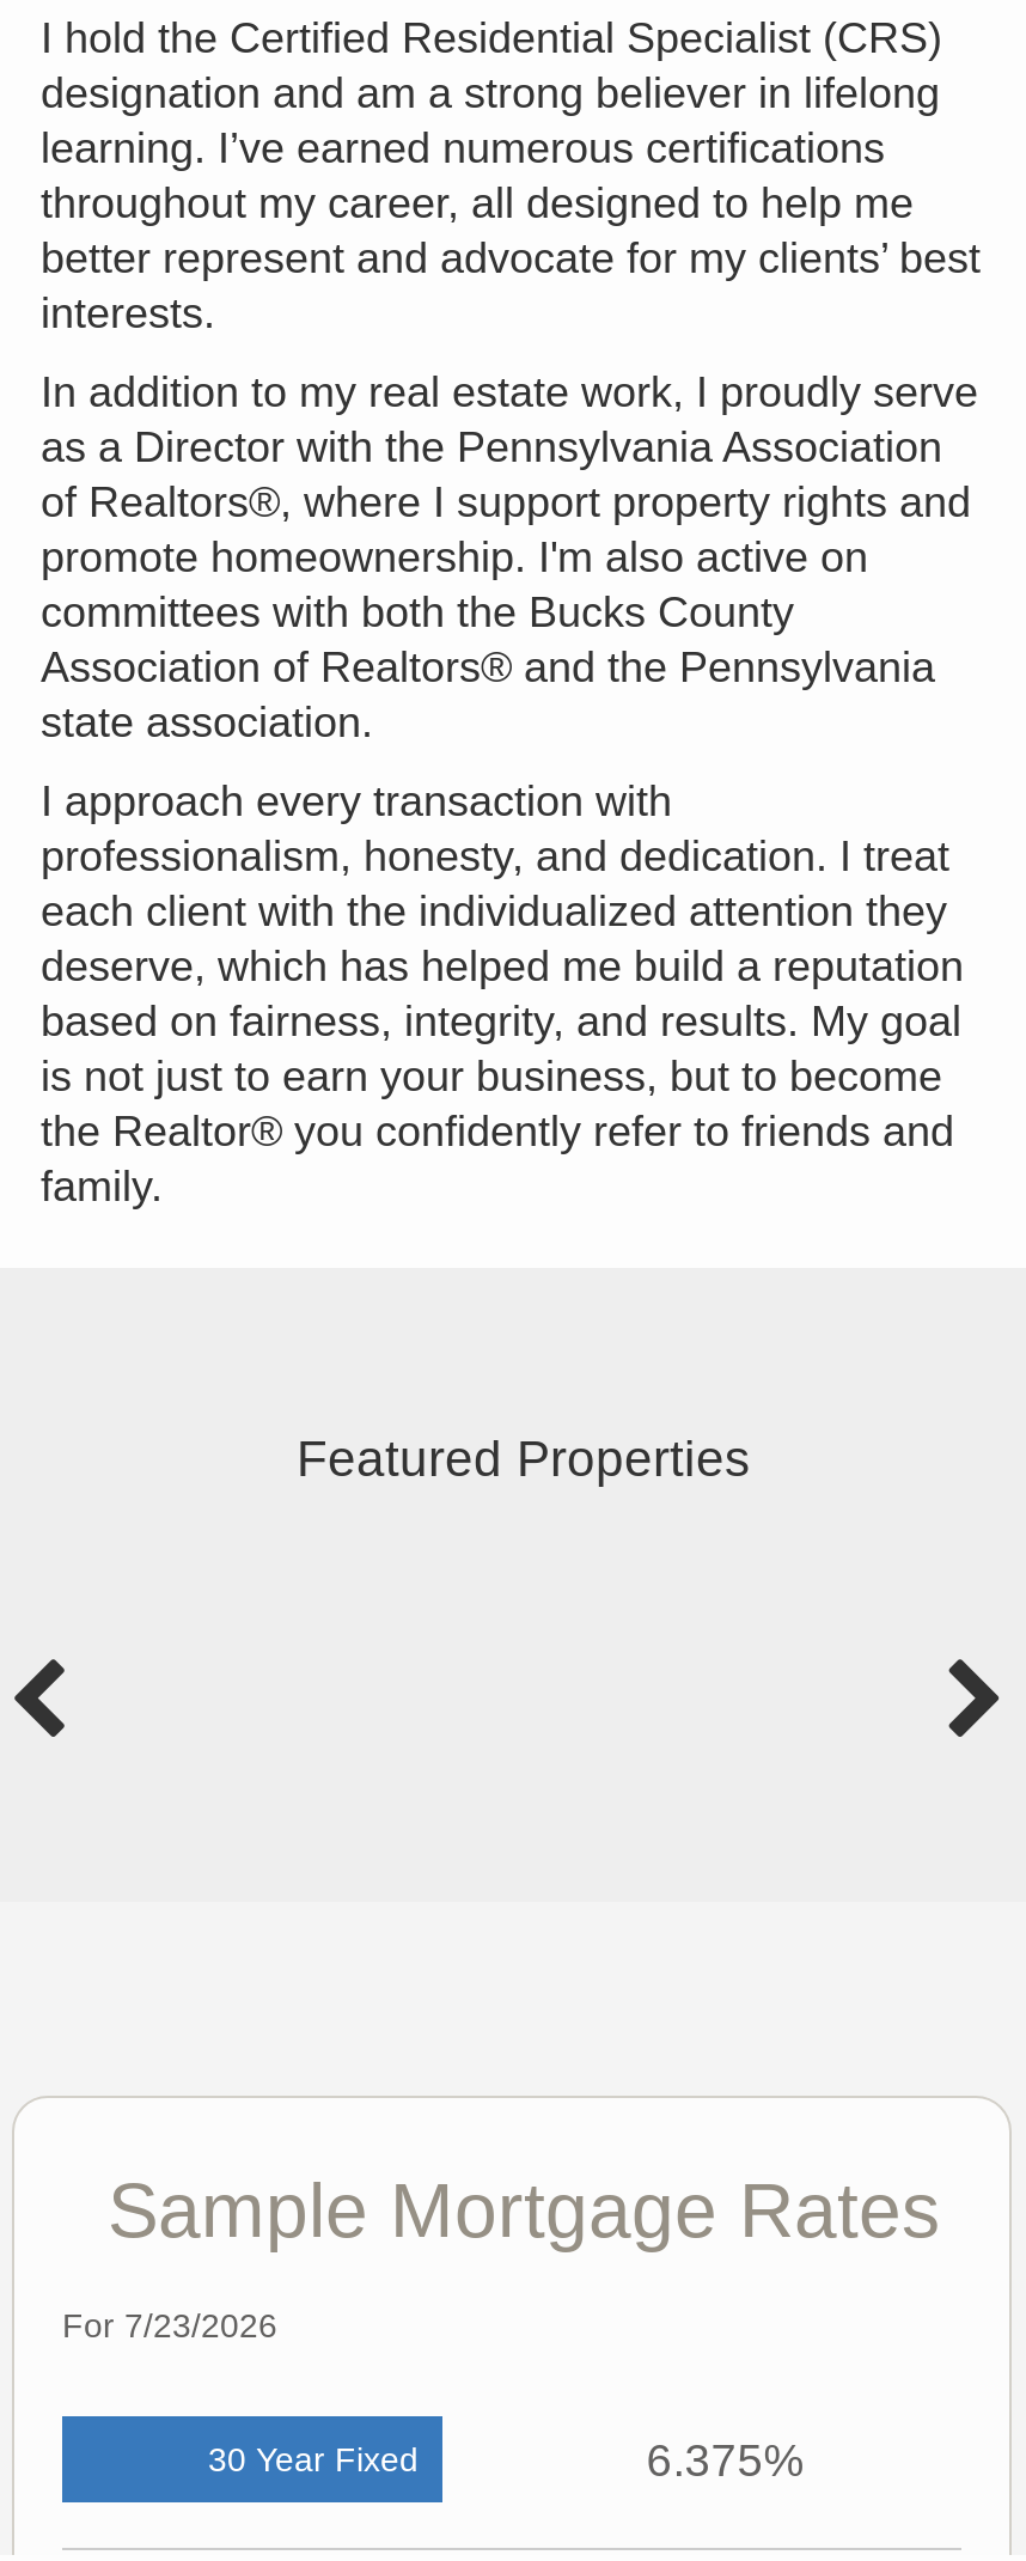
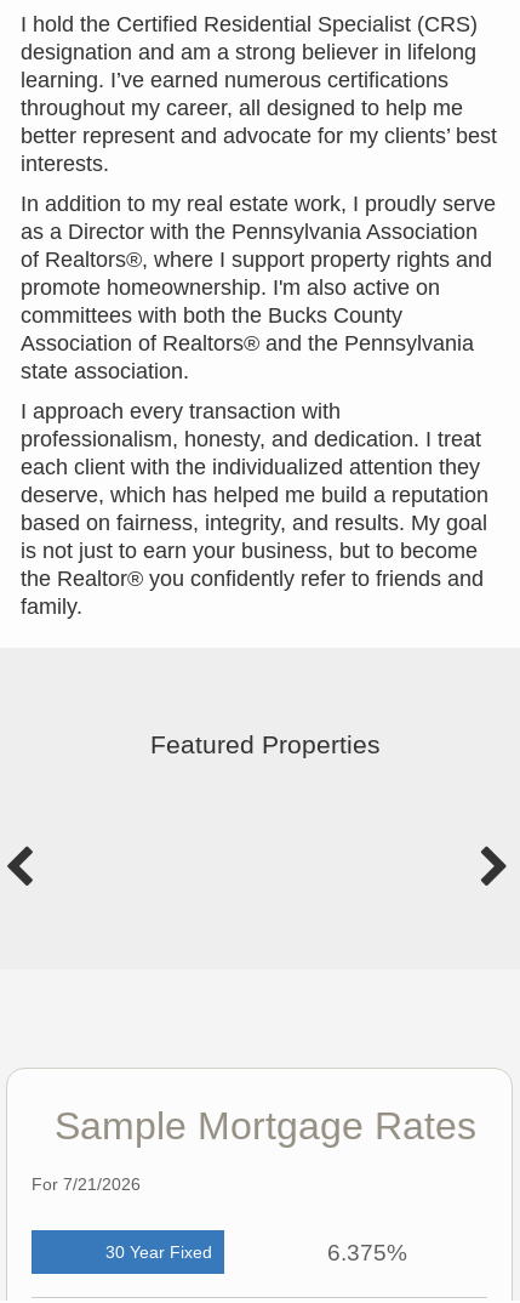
[62,2306,277,2344] For 7/23/2026 -> [32,1174,141,1194] For 7/21/2026

